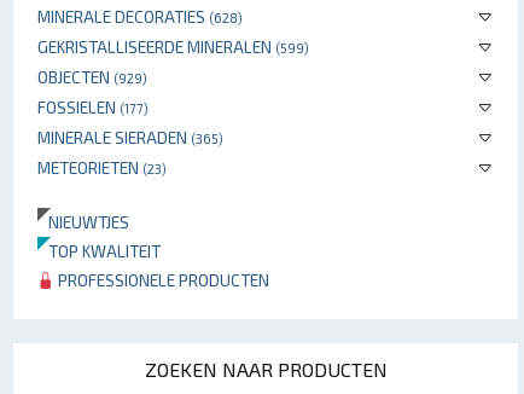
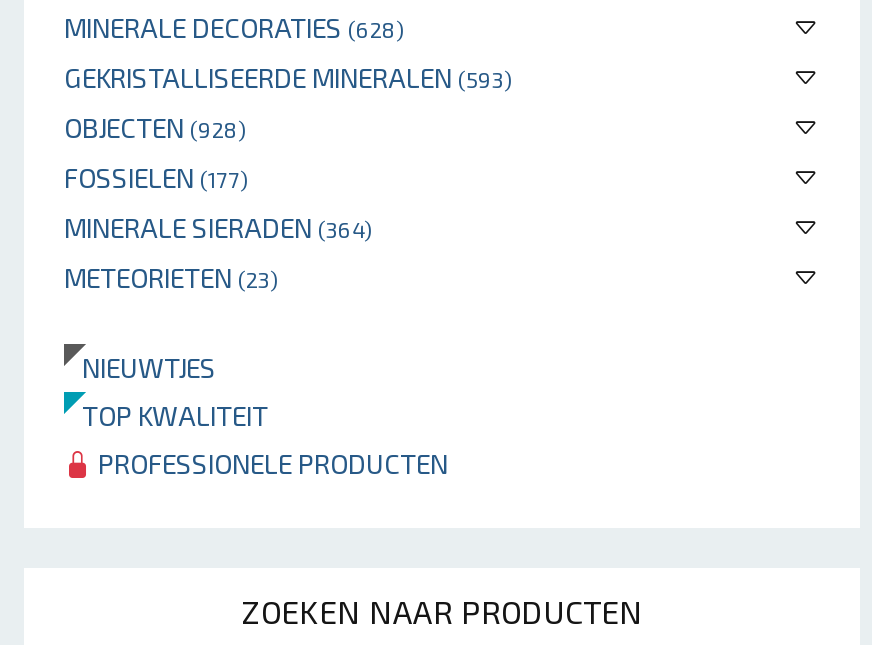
[37,36,309,57] GEKRISTALLISEERDE MINERALEN (599) -> [64,60,512,94] GEKRISTALLISEERDE MINERALEN (593)
[37,66,147,87] OBJECTEN (929) -> [64,110,246,144] OBJECTEN (928)
[37,127,223,147] MINERALE SIERADEN (365) -> [64,210,372,244] MINERALE SIERADEN (364)

